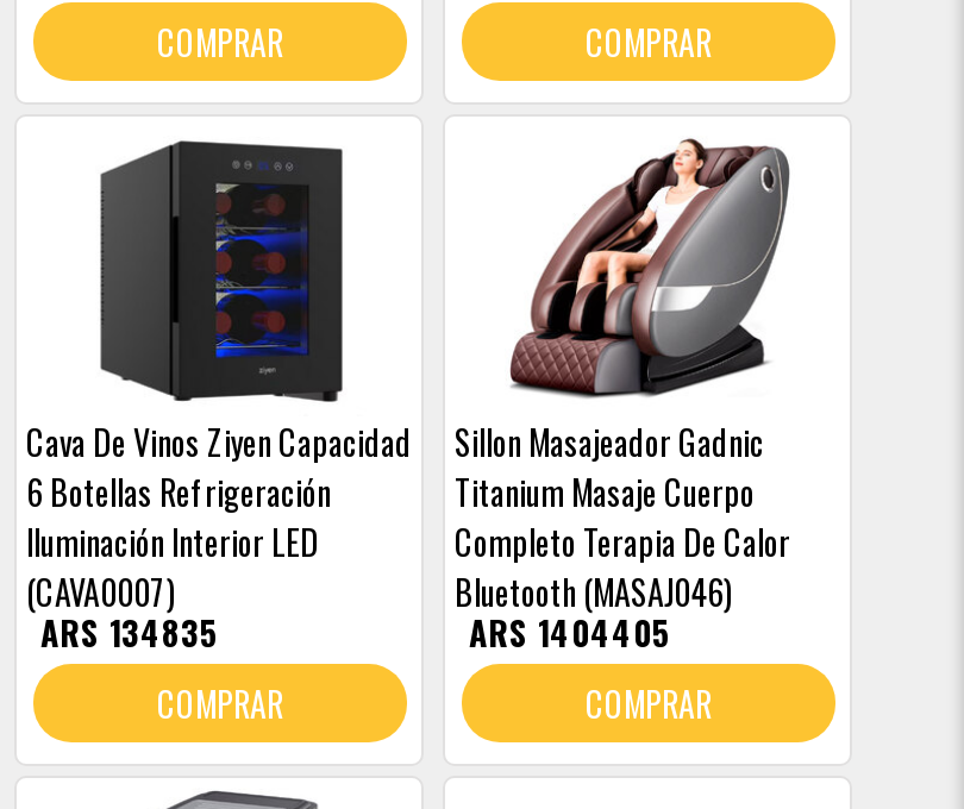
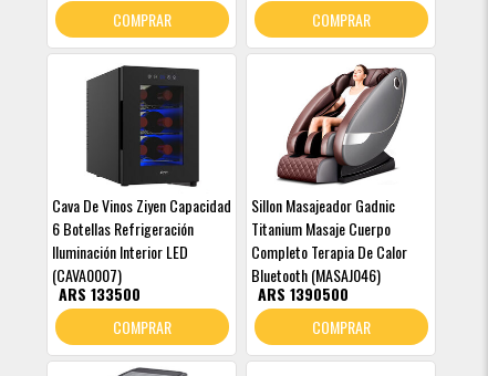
[40,606,219,656] ARS 134835 -> [59,282,141,305] ARS 133500
[469,606,671,656] ARS 1404405 -> [258,282,349,305] ARS 1390500

